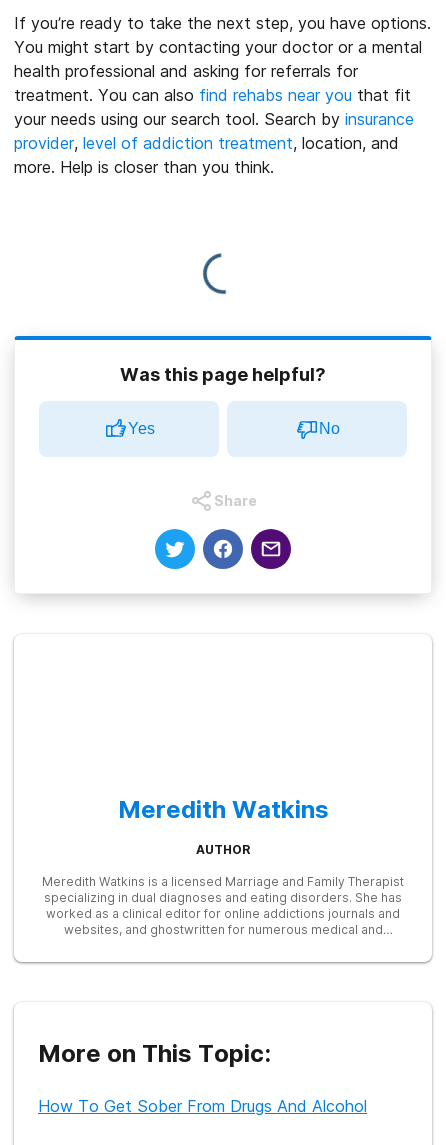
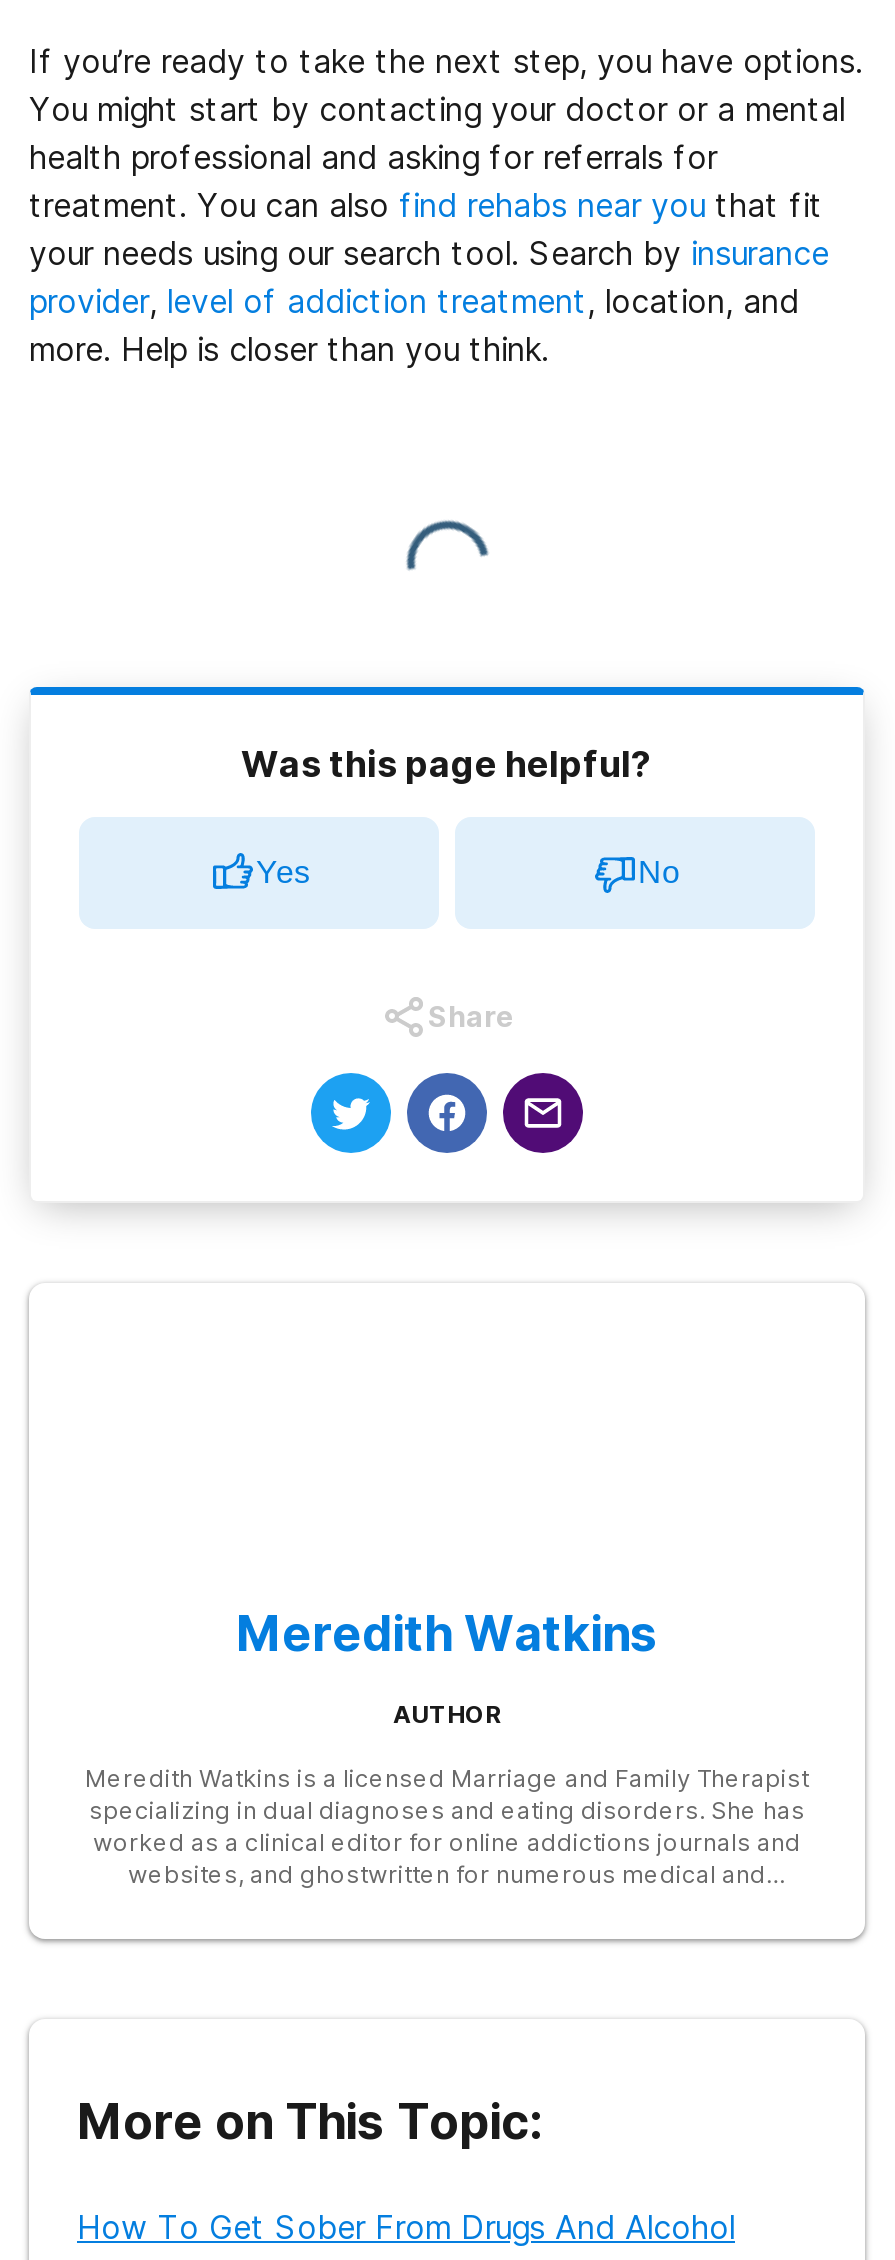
[203,253,243,295] [image] -> [409,519,489,603] [image]

